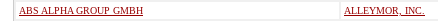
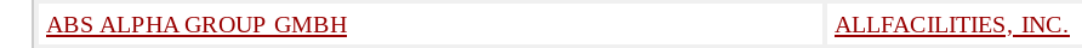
[344,5,425,16] ALLEYMOR, INC. -> [835,11,1070,37] ALLFACILITIES, INC.

